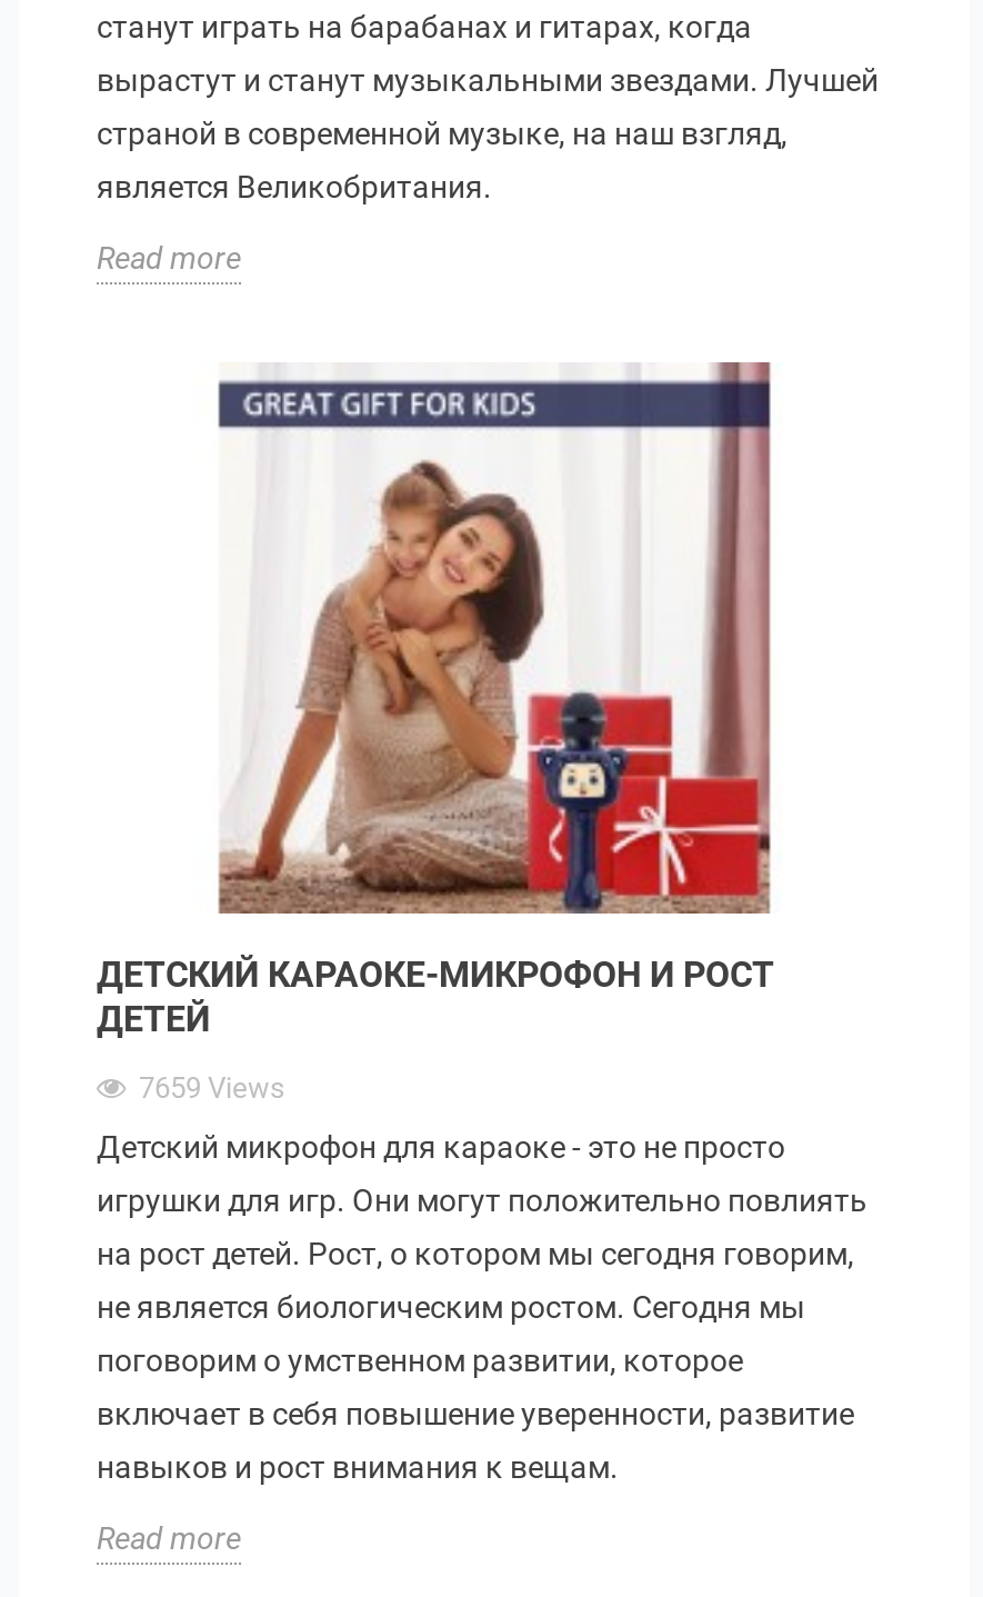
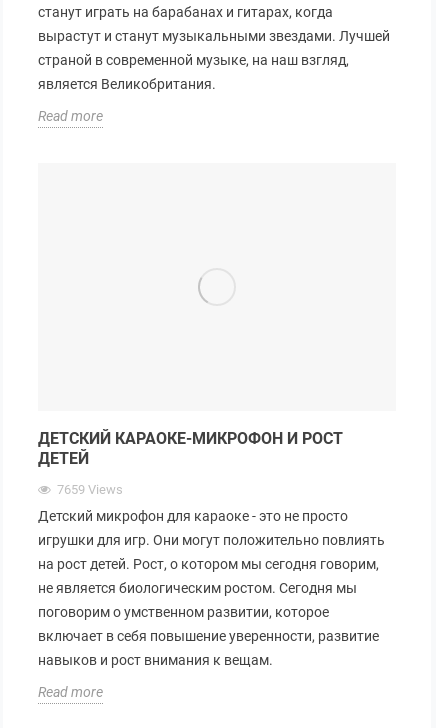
[217,360,772,916] [image] -> none

